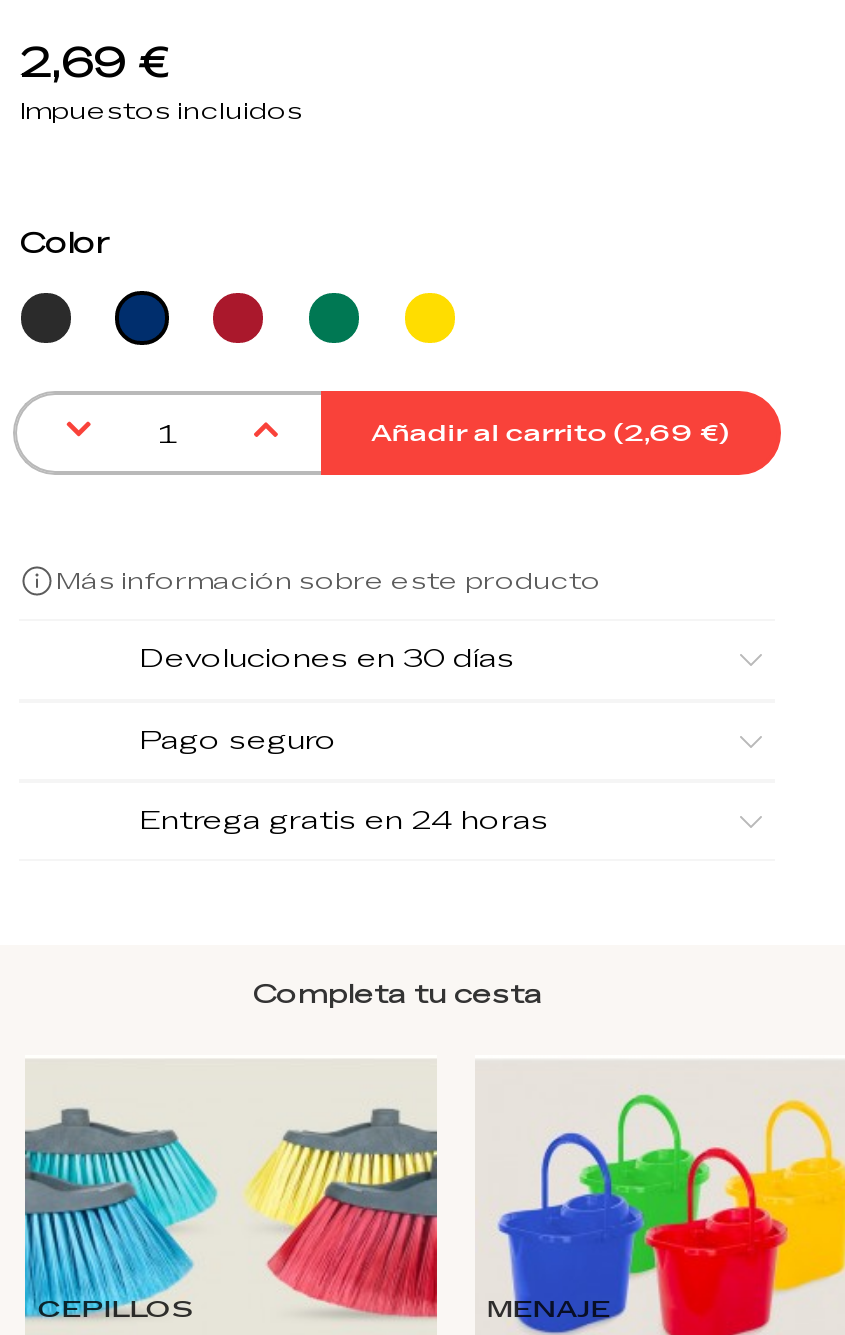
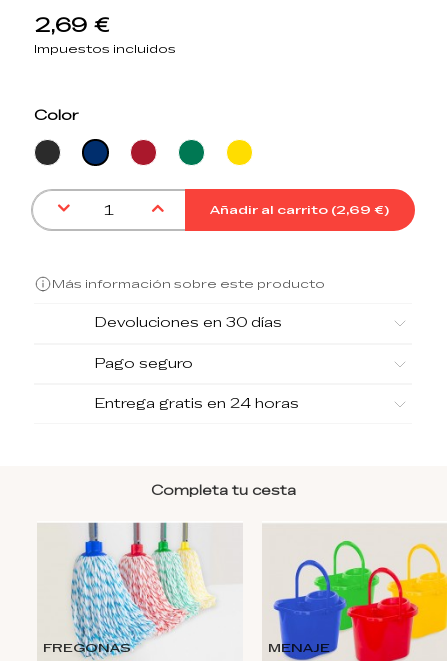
[23,1059,439,1324] [image] | CEPILLOS -> [37,522,243,656] [image] | FREGONAS

